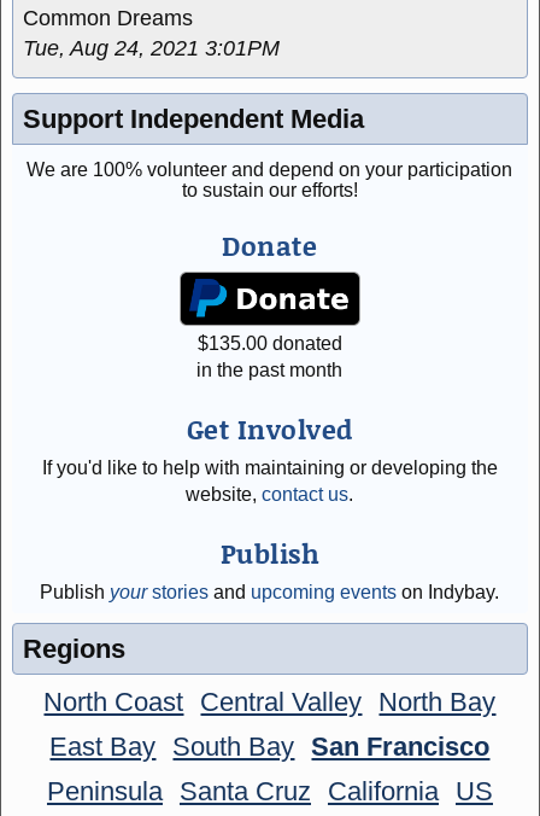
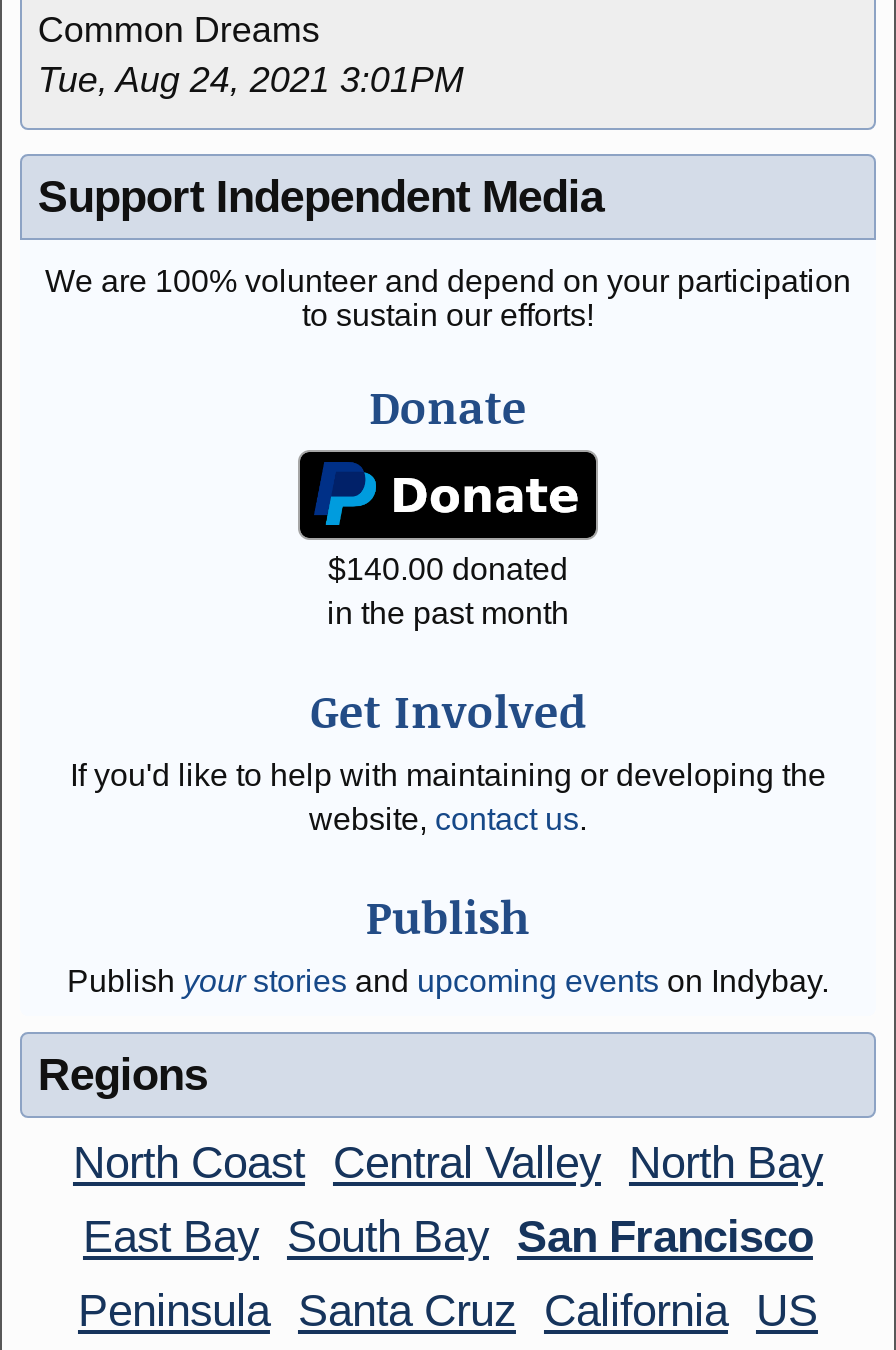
[198,333,342,353] $135.00 donated -> [328,551,568,585] $140.00 donated

